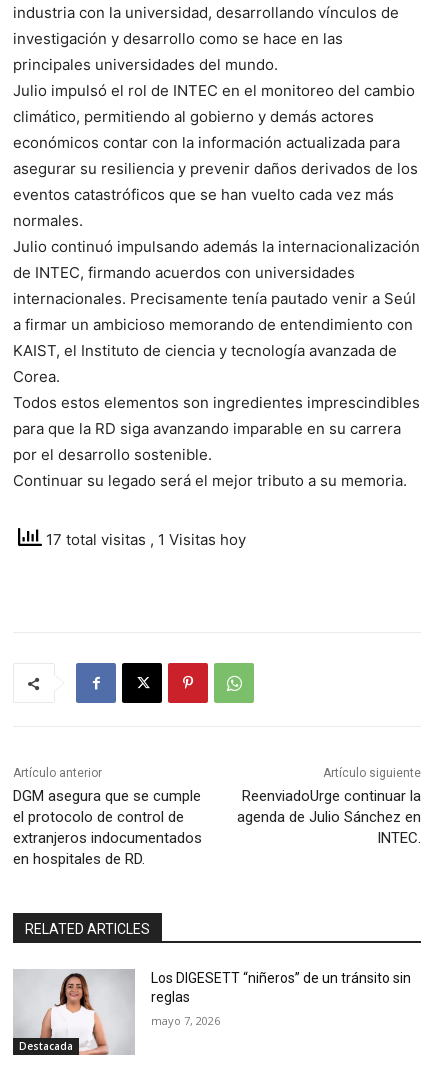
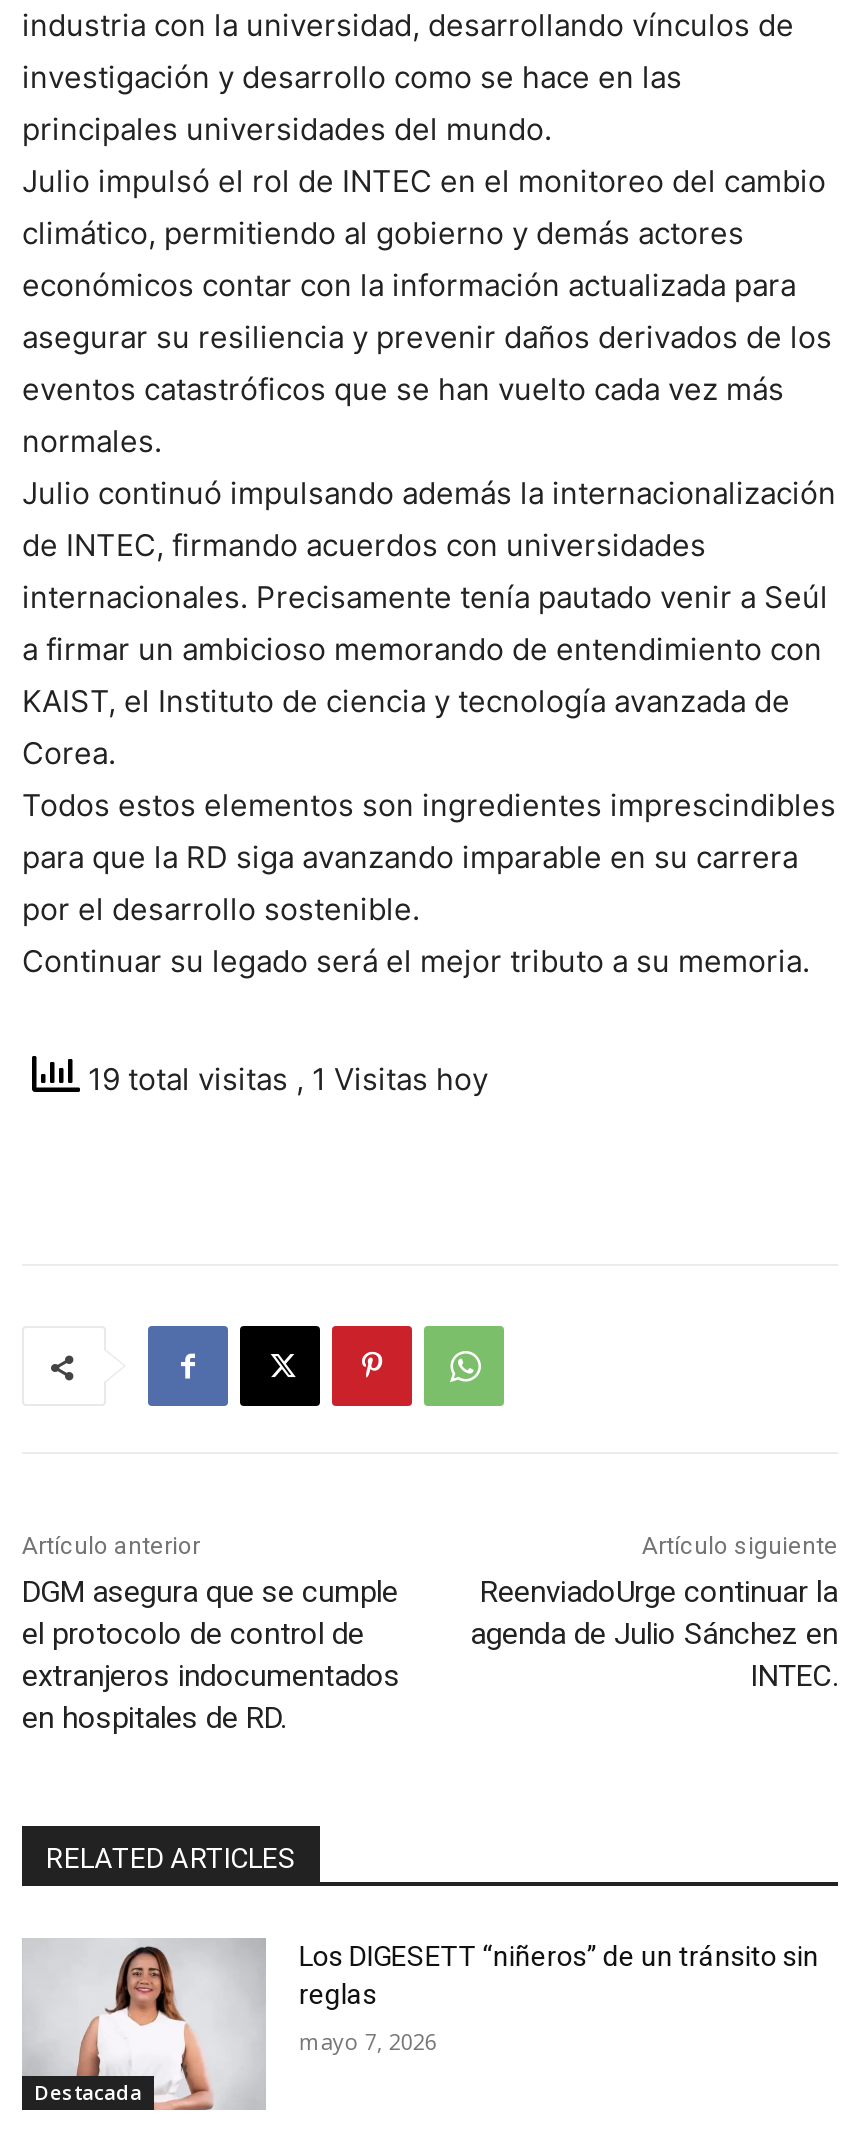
[42,530,246,549] 17 total visitas, 1 Visitas hoy -> [80,1060,488,1098] 19 total visitas, 1 Visitas hoy

